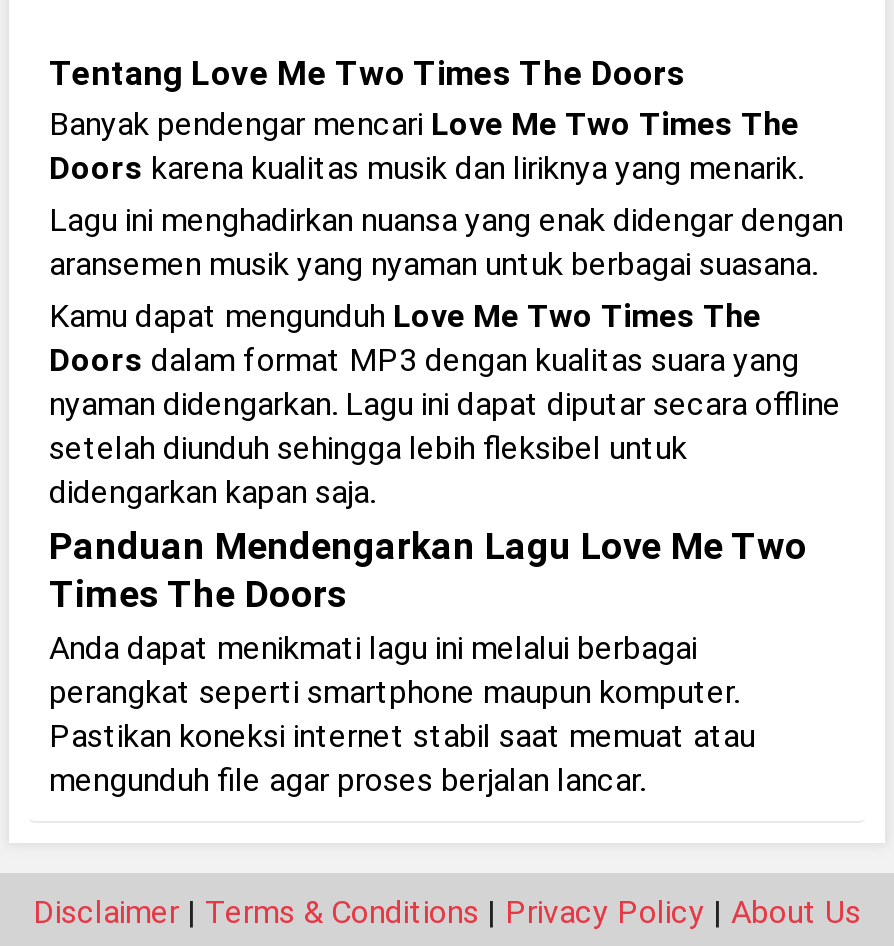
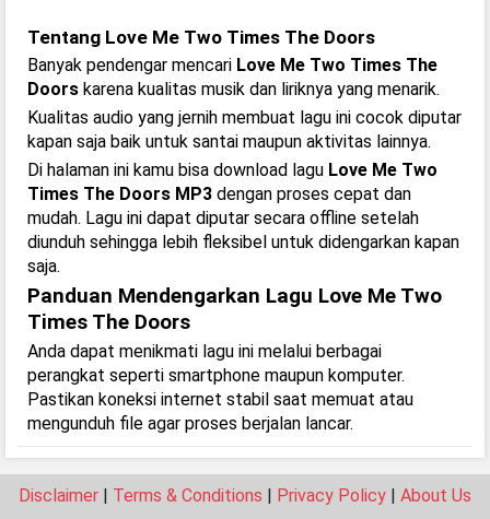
[49,201,843,511] Lagu ini menghadirkan nuansa yang enak didengar dengan | aransemen musik yang nyaman untuk berbagai suasana. | Kamu dapat mengunduh Love Me Two Times The | Doors dalam format MP3 dengan kualitas suara yang | nyaman didengarkan. Lagu ini dapat diputar secara offline | setelah diunduh sehingga lebih fleksibel untuk | didengarkan kapan saja. -> [27,107,462,276] Kualitas audio yang jernih membuat lagu ini cocok diputar | kapan saja baik untuk santai maupun aktivitas lainnya. | Di halaman ini kamu bisa download lagu Love Me Two | Times The Doors MP3 dengan proses cepat dan | mudah. Lagu ini dapat diputar secara offline setelah | diunduh sehingga lebih fleksibel untuk didengarkan kapan | saja.

